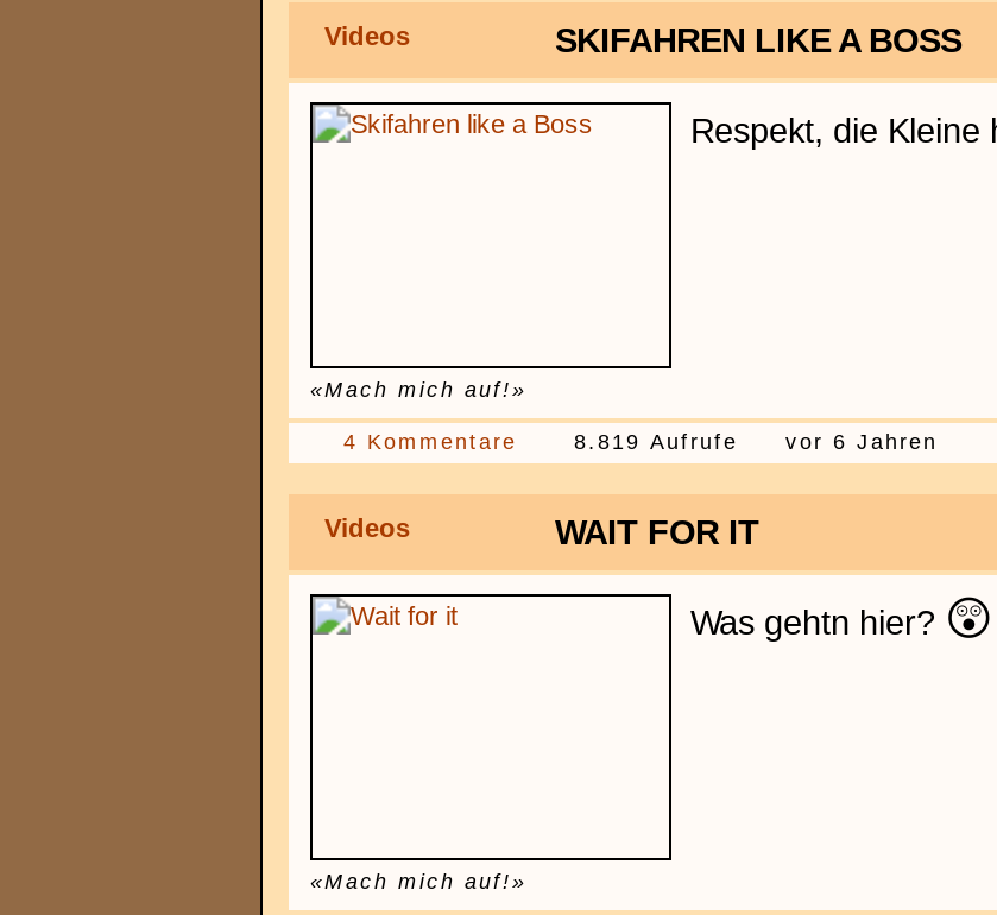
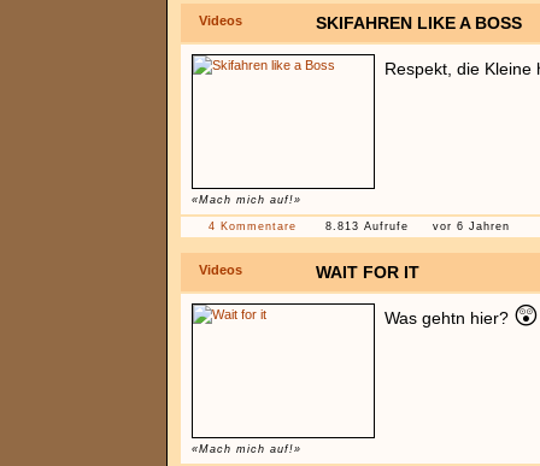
[574,430,938,454] 8.819 Aufrufe vor 6 Jahren -> [325,220,510,232] 8.813 Aufrufe vor 6 Jahren

